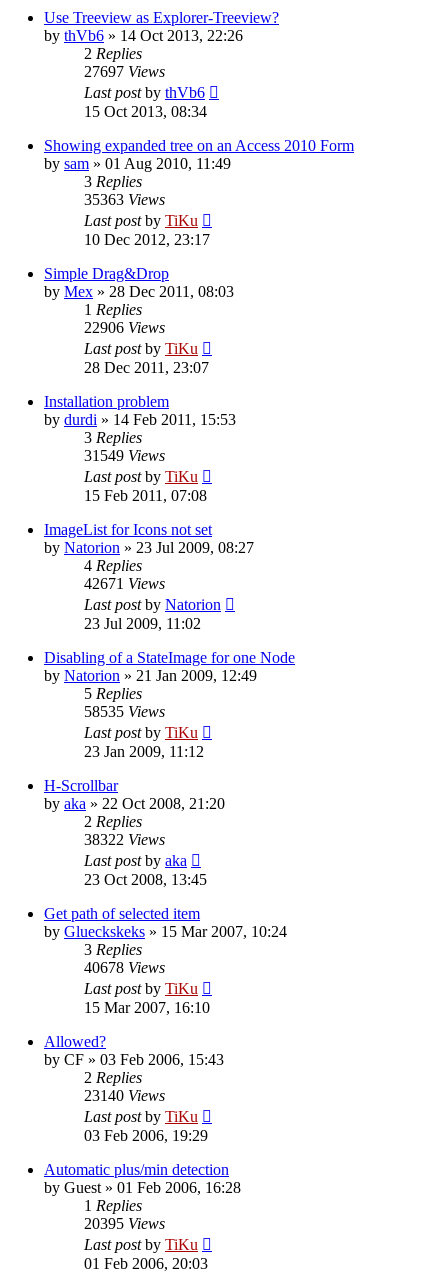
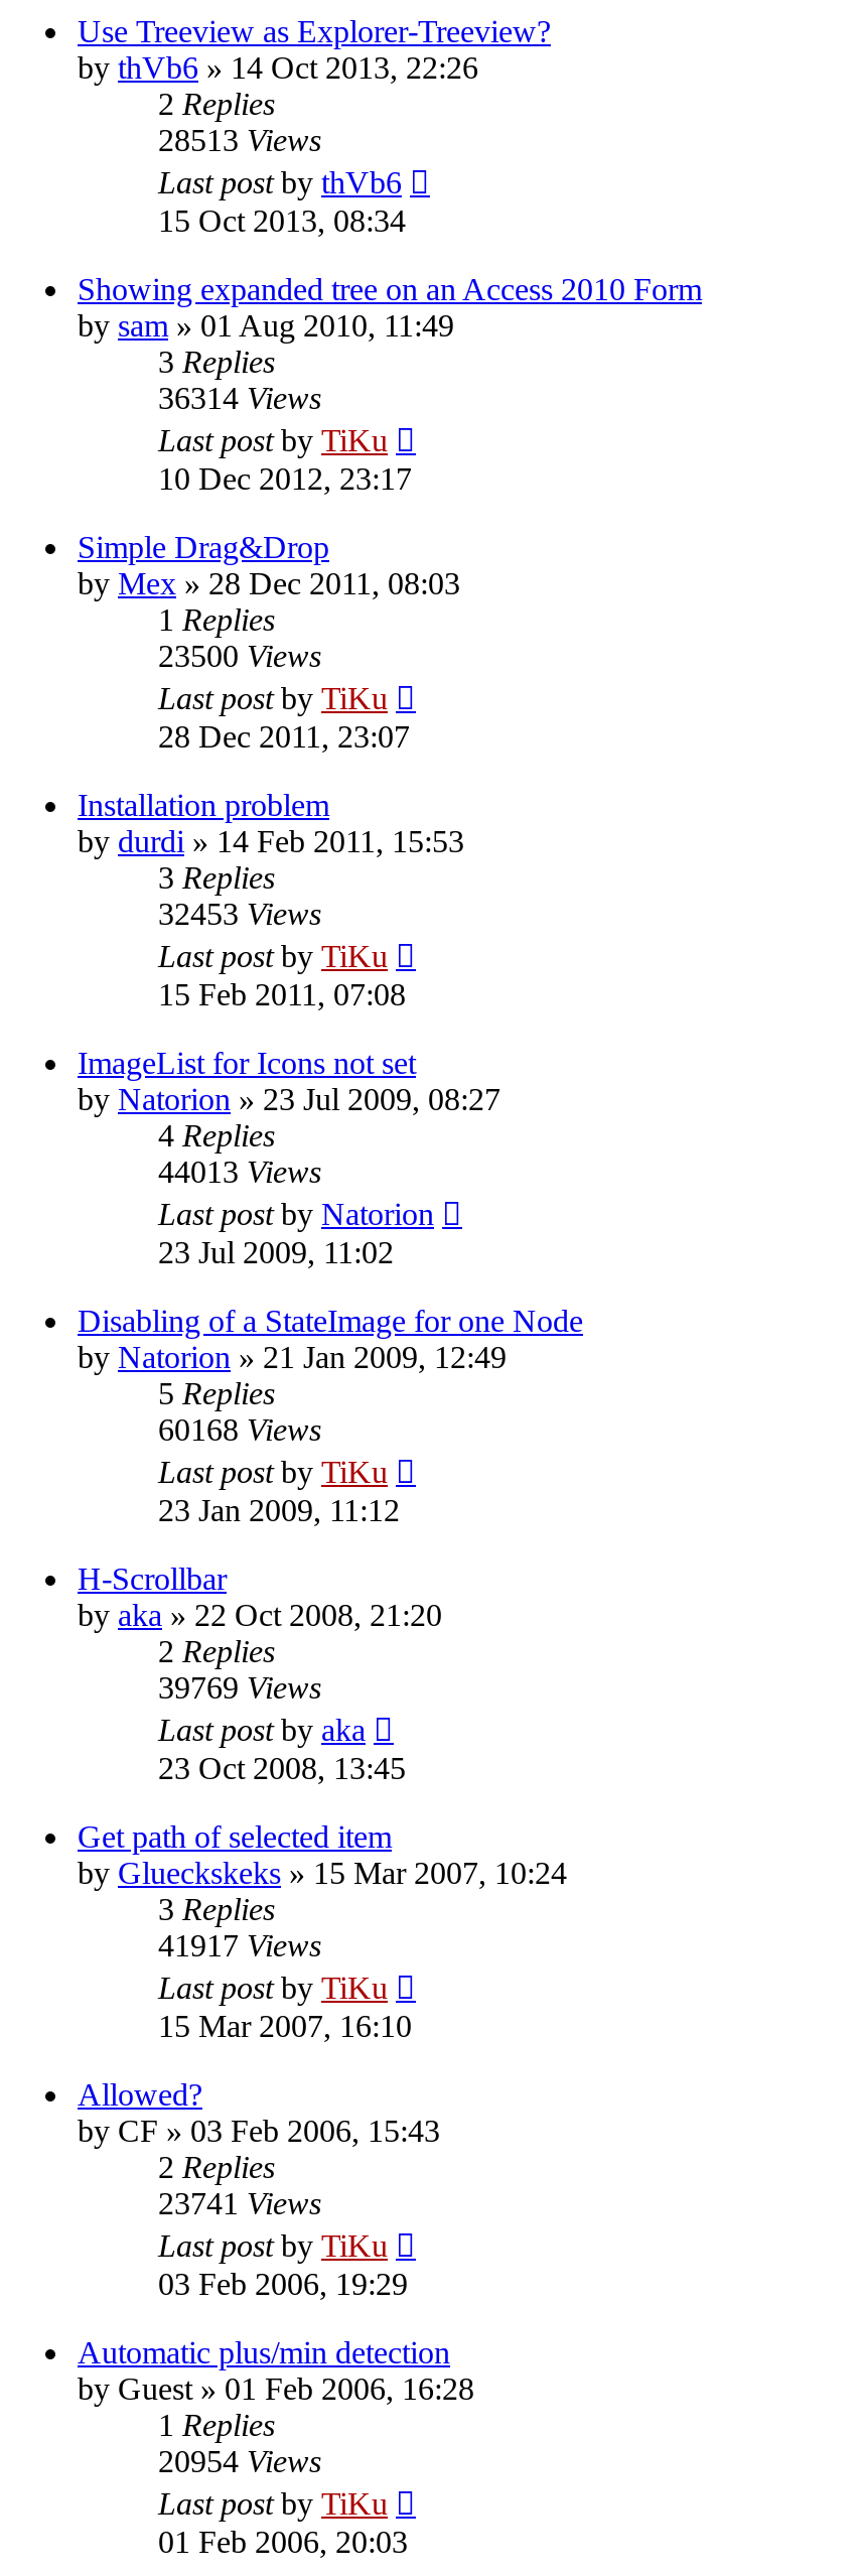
[84,63,165,80] 27697 Views -> [158,123,321,157] 28513 Views
[84,191,165,208] 35363 Views -> [158,381,321,415] 36314 Views
[84,319,165,336] 22906 Views -> [158,639,321,673] 23500 Views
[84,447,165,464] 31549 Views -> [158,896,321,931] 32453 Views
[84,575,165,592] 42671 Views -> [158,1154,321,1189] 44013 Views
[84,703,165,720] 58535 Views -> [158,1412,321,1446] 60168 Views
[84,831,165,848] 38322 Views -> [158,1670,321,1704] 39769 Views
[84,959,165,976] 40678 Views -> [158,1928,321,1962] 41917 Views
[84,1087,165,1104] 23140 Views -> [158,2186,321,2220] 23741 Views
[84,1215,165,1232] 20395 Views -> [158,2444,321,2478] 20954 Views

